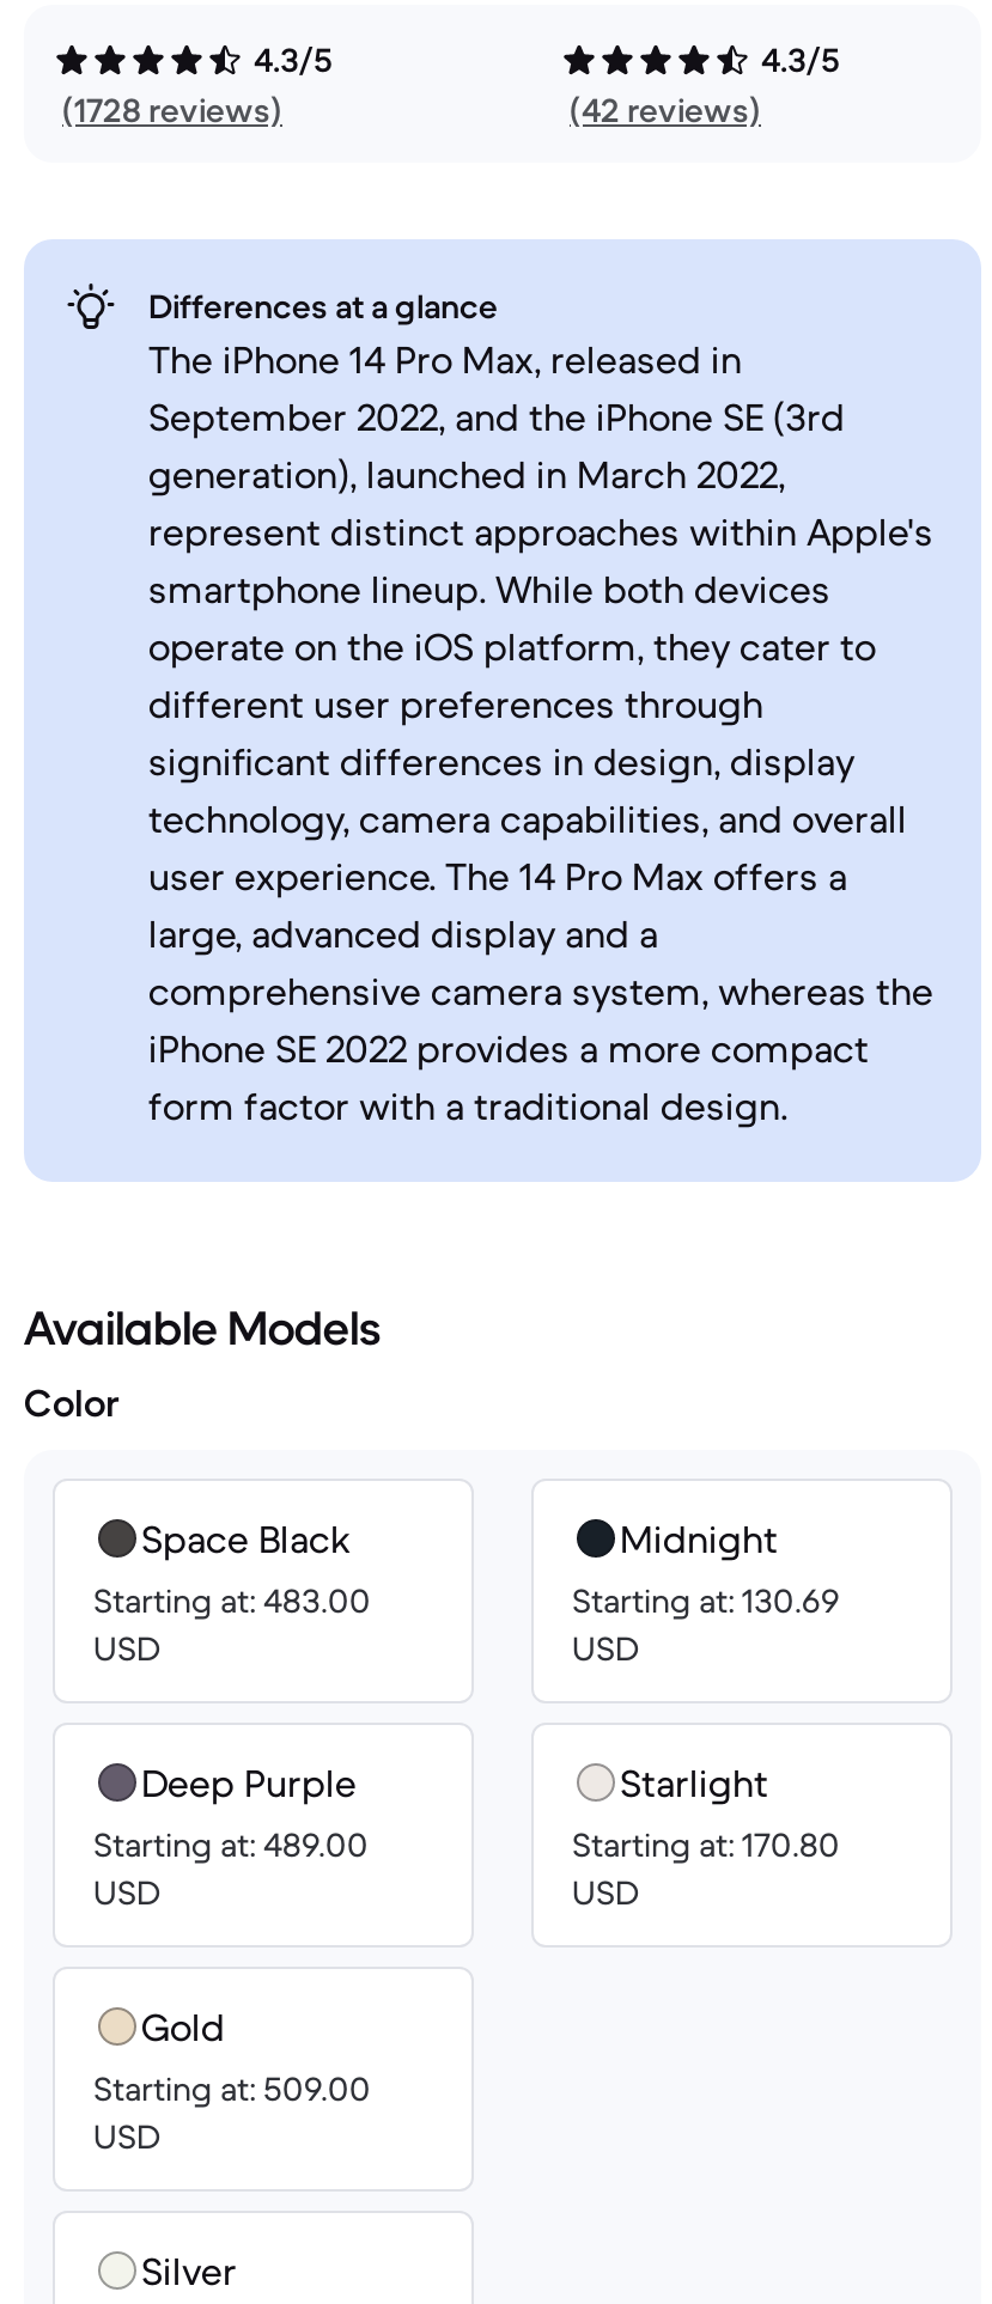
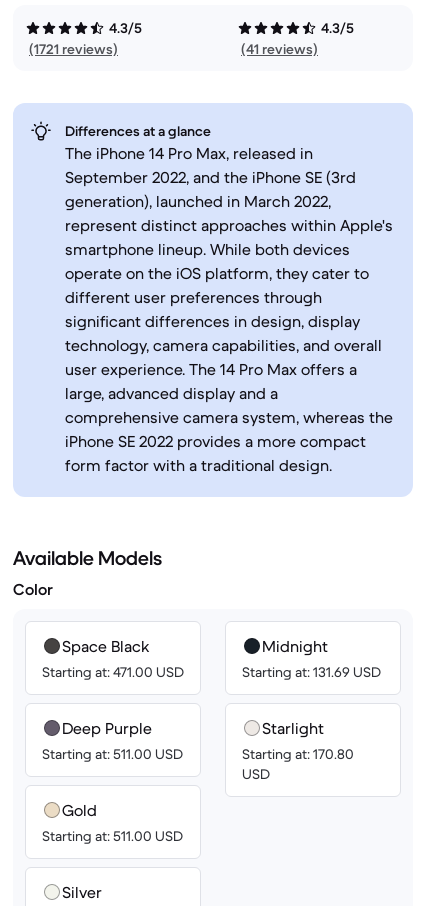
[62,89,282,132] (1728 reviews) -> [29,40,118,58] (1721 reviews)
[570,89,761,132] (42 reviews) -> [241,40,318,58] (41 reviews)
[93,1579,371,1670] Starting at: 483.00 | USD -> [42,663,184,681] Starting at: 471.00 USD
[572,1579,840,1670] Starting at: 130.69 | USD -> [242,663,381,681] Starting at: 131.69 USD
[93,1823,369,1914] Starting at: 489.00 | USD -> [42,745,183,763] Starting at: 511.00 USD
[93,2067,371,2158] Starting at: 509.00 | USD -> [42,827,183,845] Starting at: 511.00 USD

